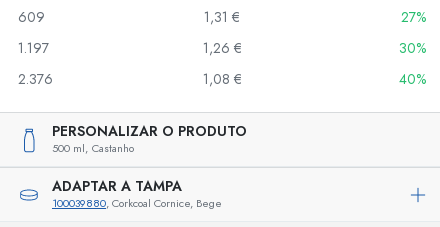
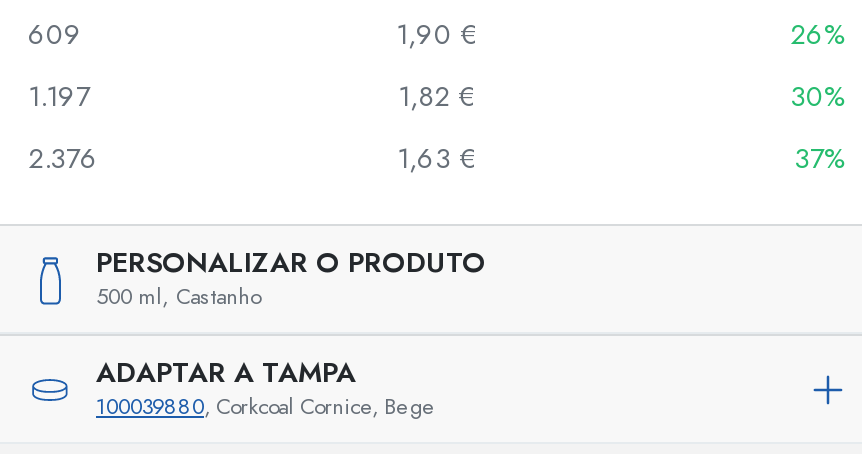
[204,8,240,27] 1,31 € -> [396,16,476,54] 1,90 €
[401,8,426,27] 27% -> [790,16,844,54] 26%
[202,39,241,58] 1,26 € -> [398,78,474,116] 1,82 €
[202,70,241,89] 1,08 € -> [397,140,475,178] 1,63 €
[399,70,426,89] 40% -> [794,140,844,178] 37%

